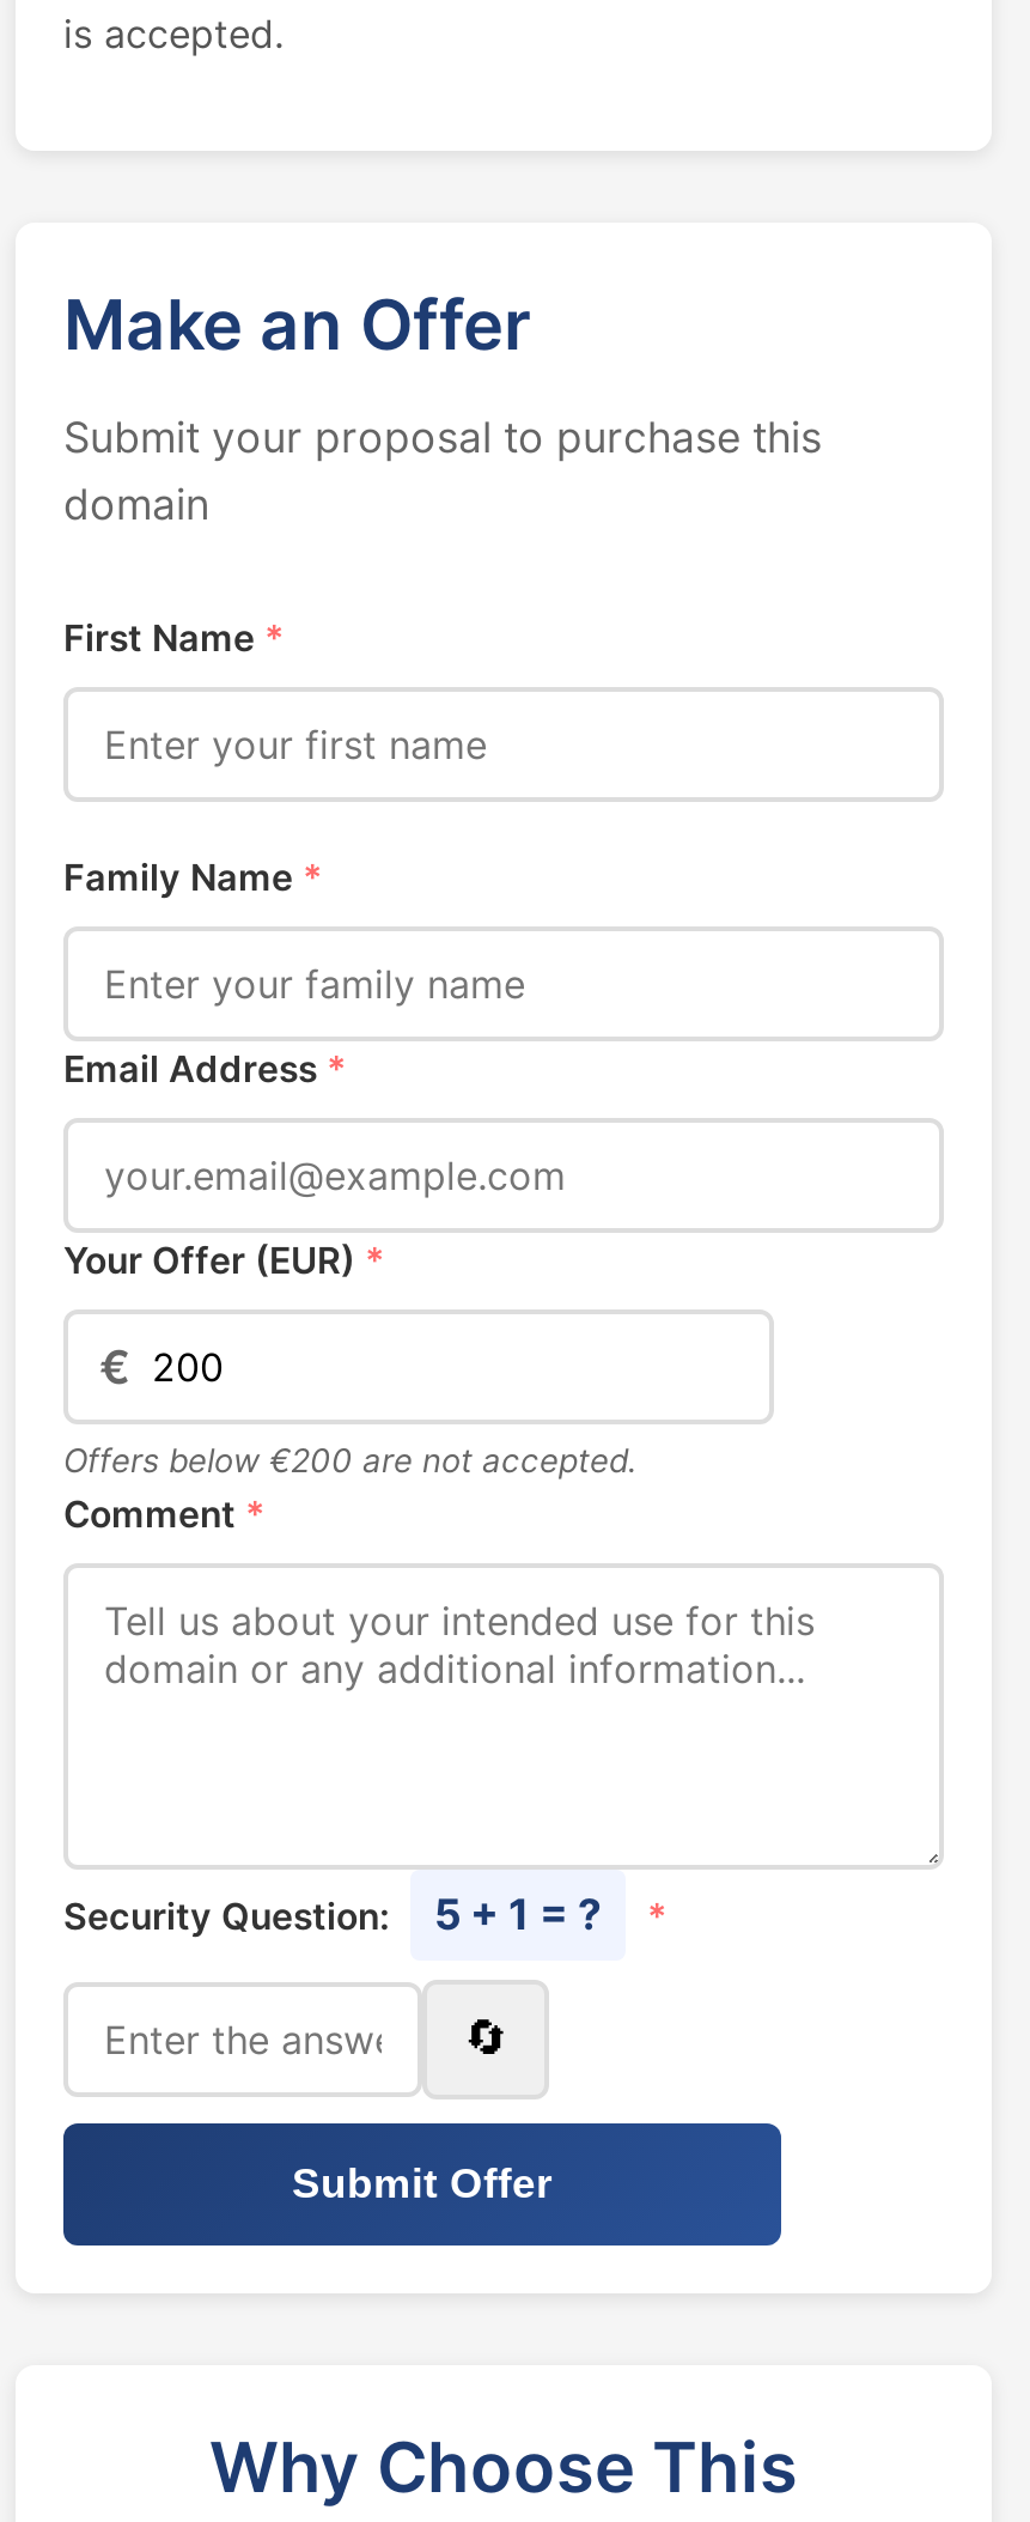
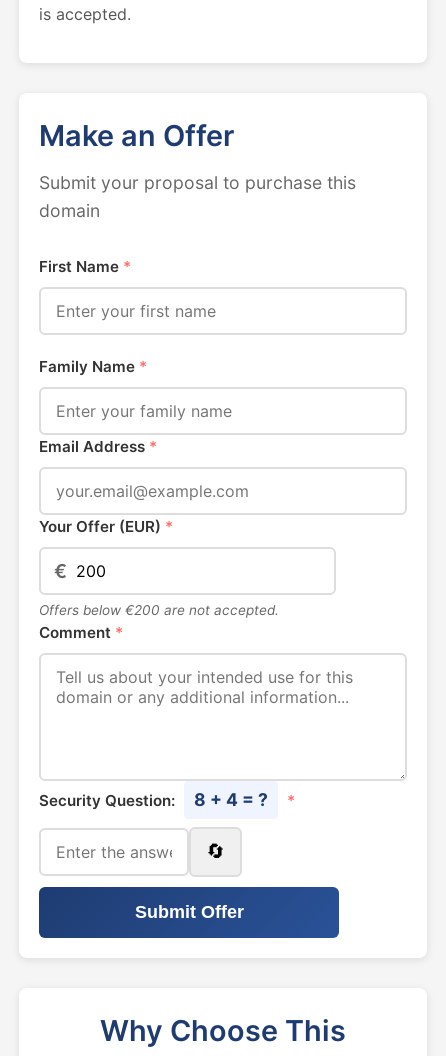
[434,1889,602,1939] 5 + 1 = ? -> [194,789,268,810] 8 + 4 = ?

